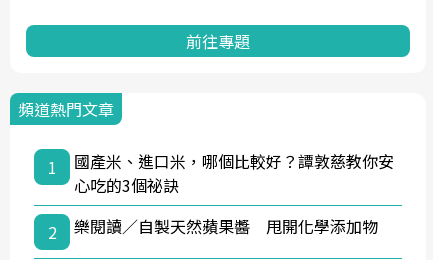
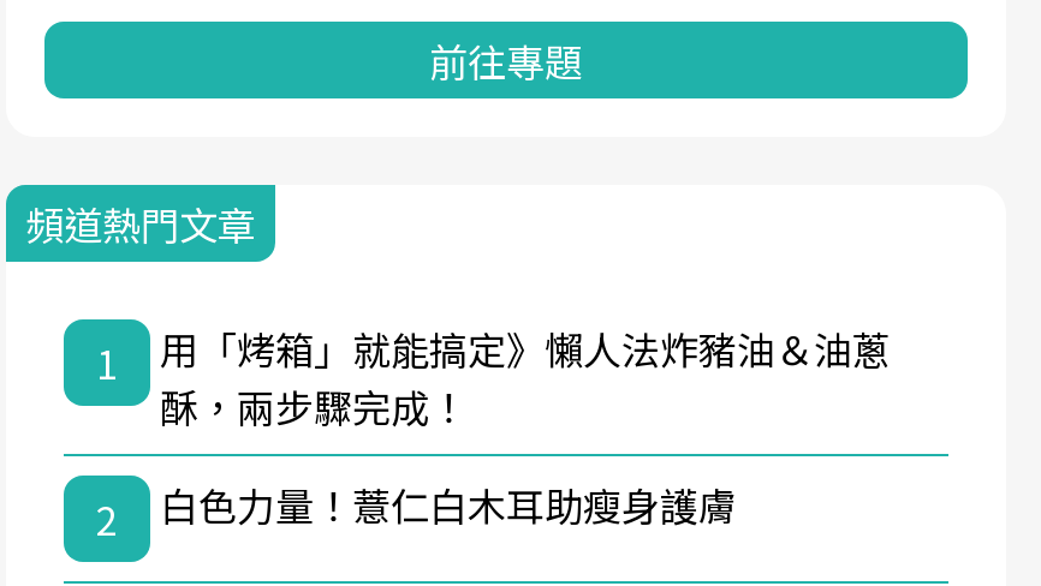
[74,149,394,197] 國產米、進口米，哪個比較好？譚敦慈教你安 | 心吃的3個祕訣 -> [160,319,891,434] 用「烤箱」就能搞定》懶人法炸豬油＆油蔥 | 酥，兩步驟完成！
[74,214,378,238] 樂閱讀／自製天然蘋果醬 甩開化學添加物 -> [160,475,737,532] 白色力量！薏仁白木耳助瘦身護膚

